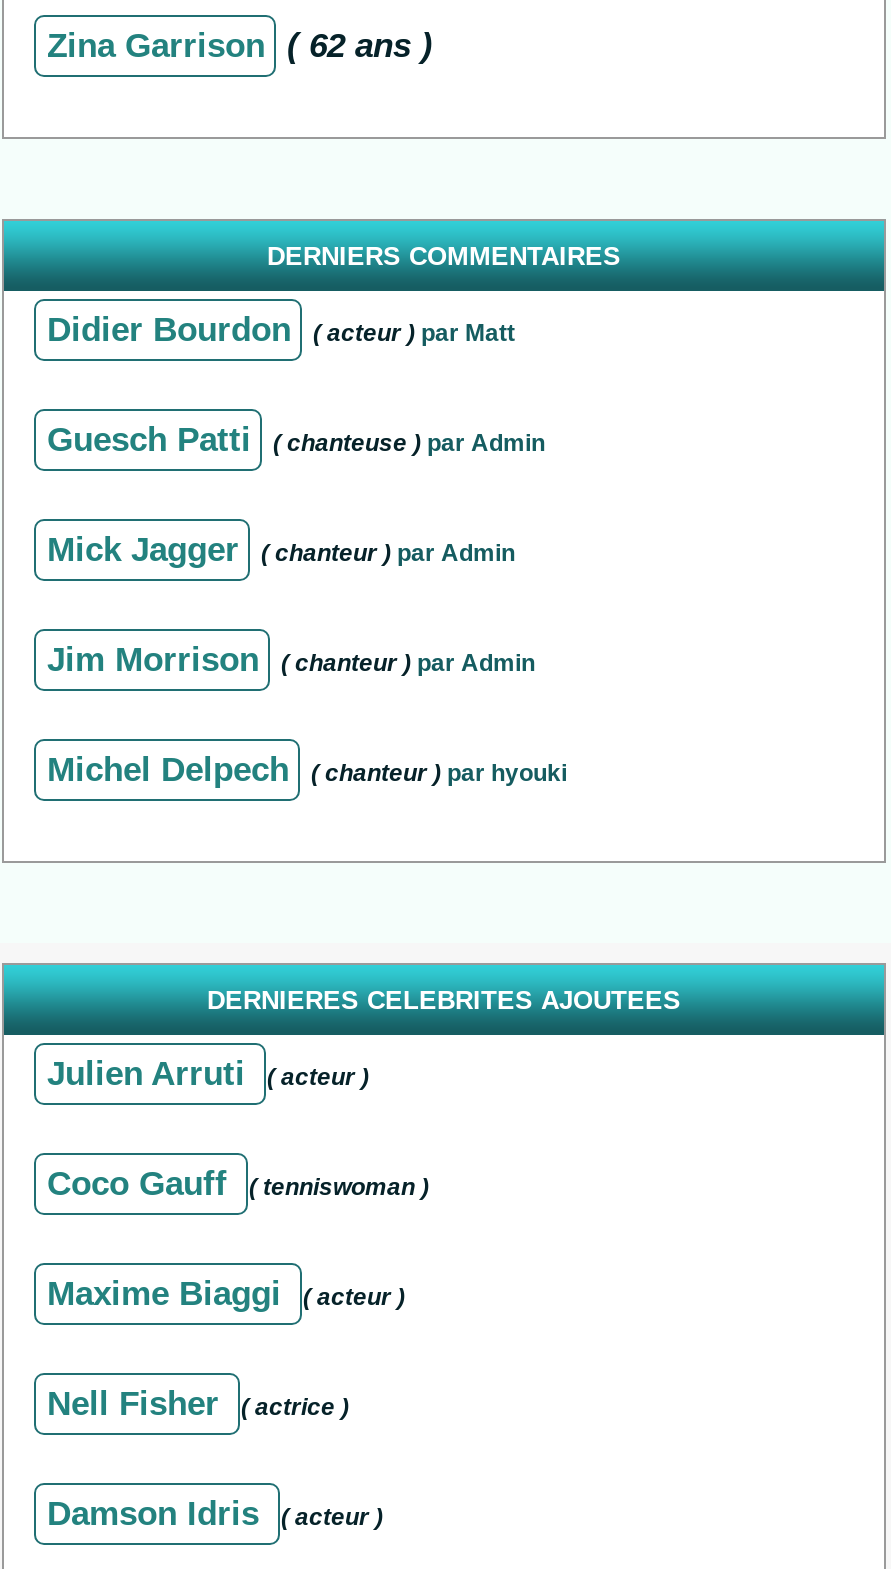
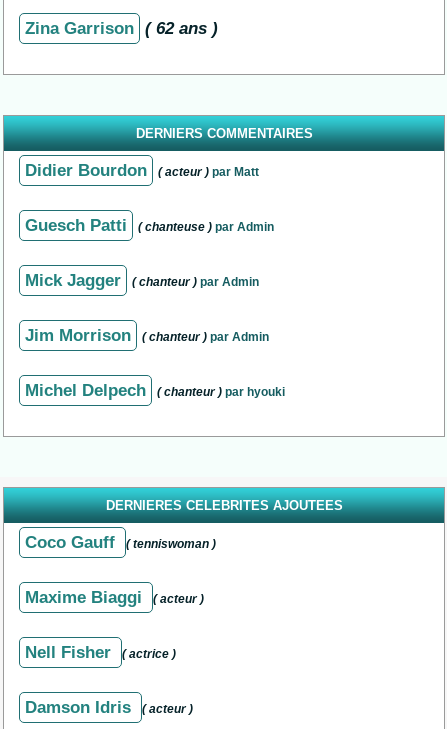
[47,1055,369,1093] Julien Arruti ( acteur ) -> none

